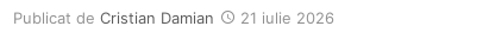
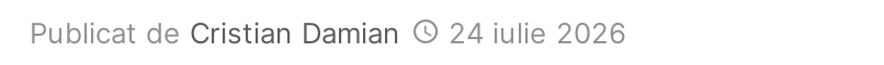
[13,9,334,28] Publicat de Cristian Damian 21 iulie 2026 -> [30,16,626,51] Publicat de Cristian Damian 24 iulie 2026

